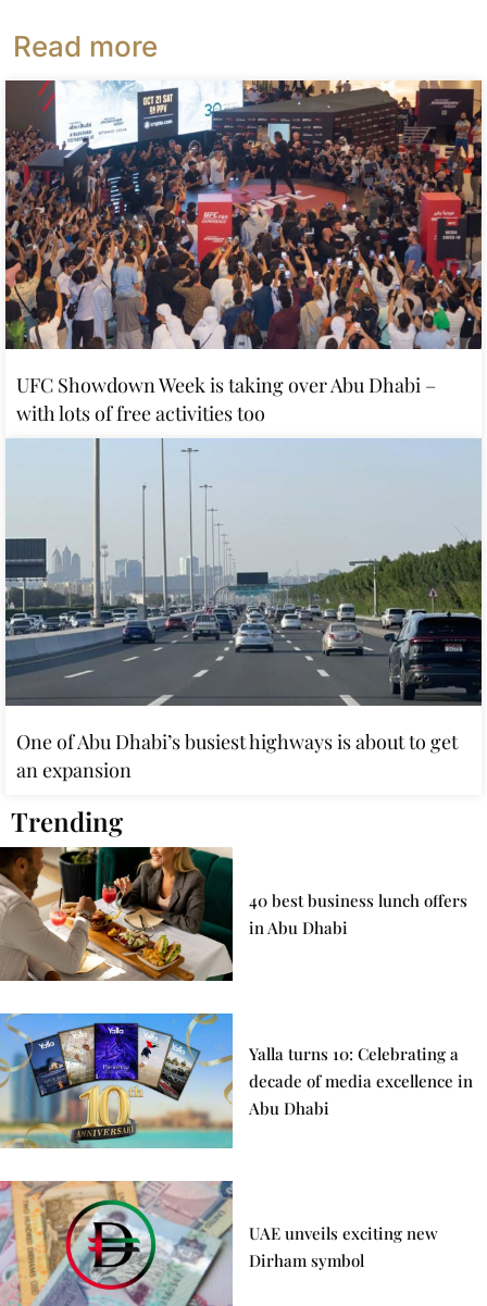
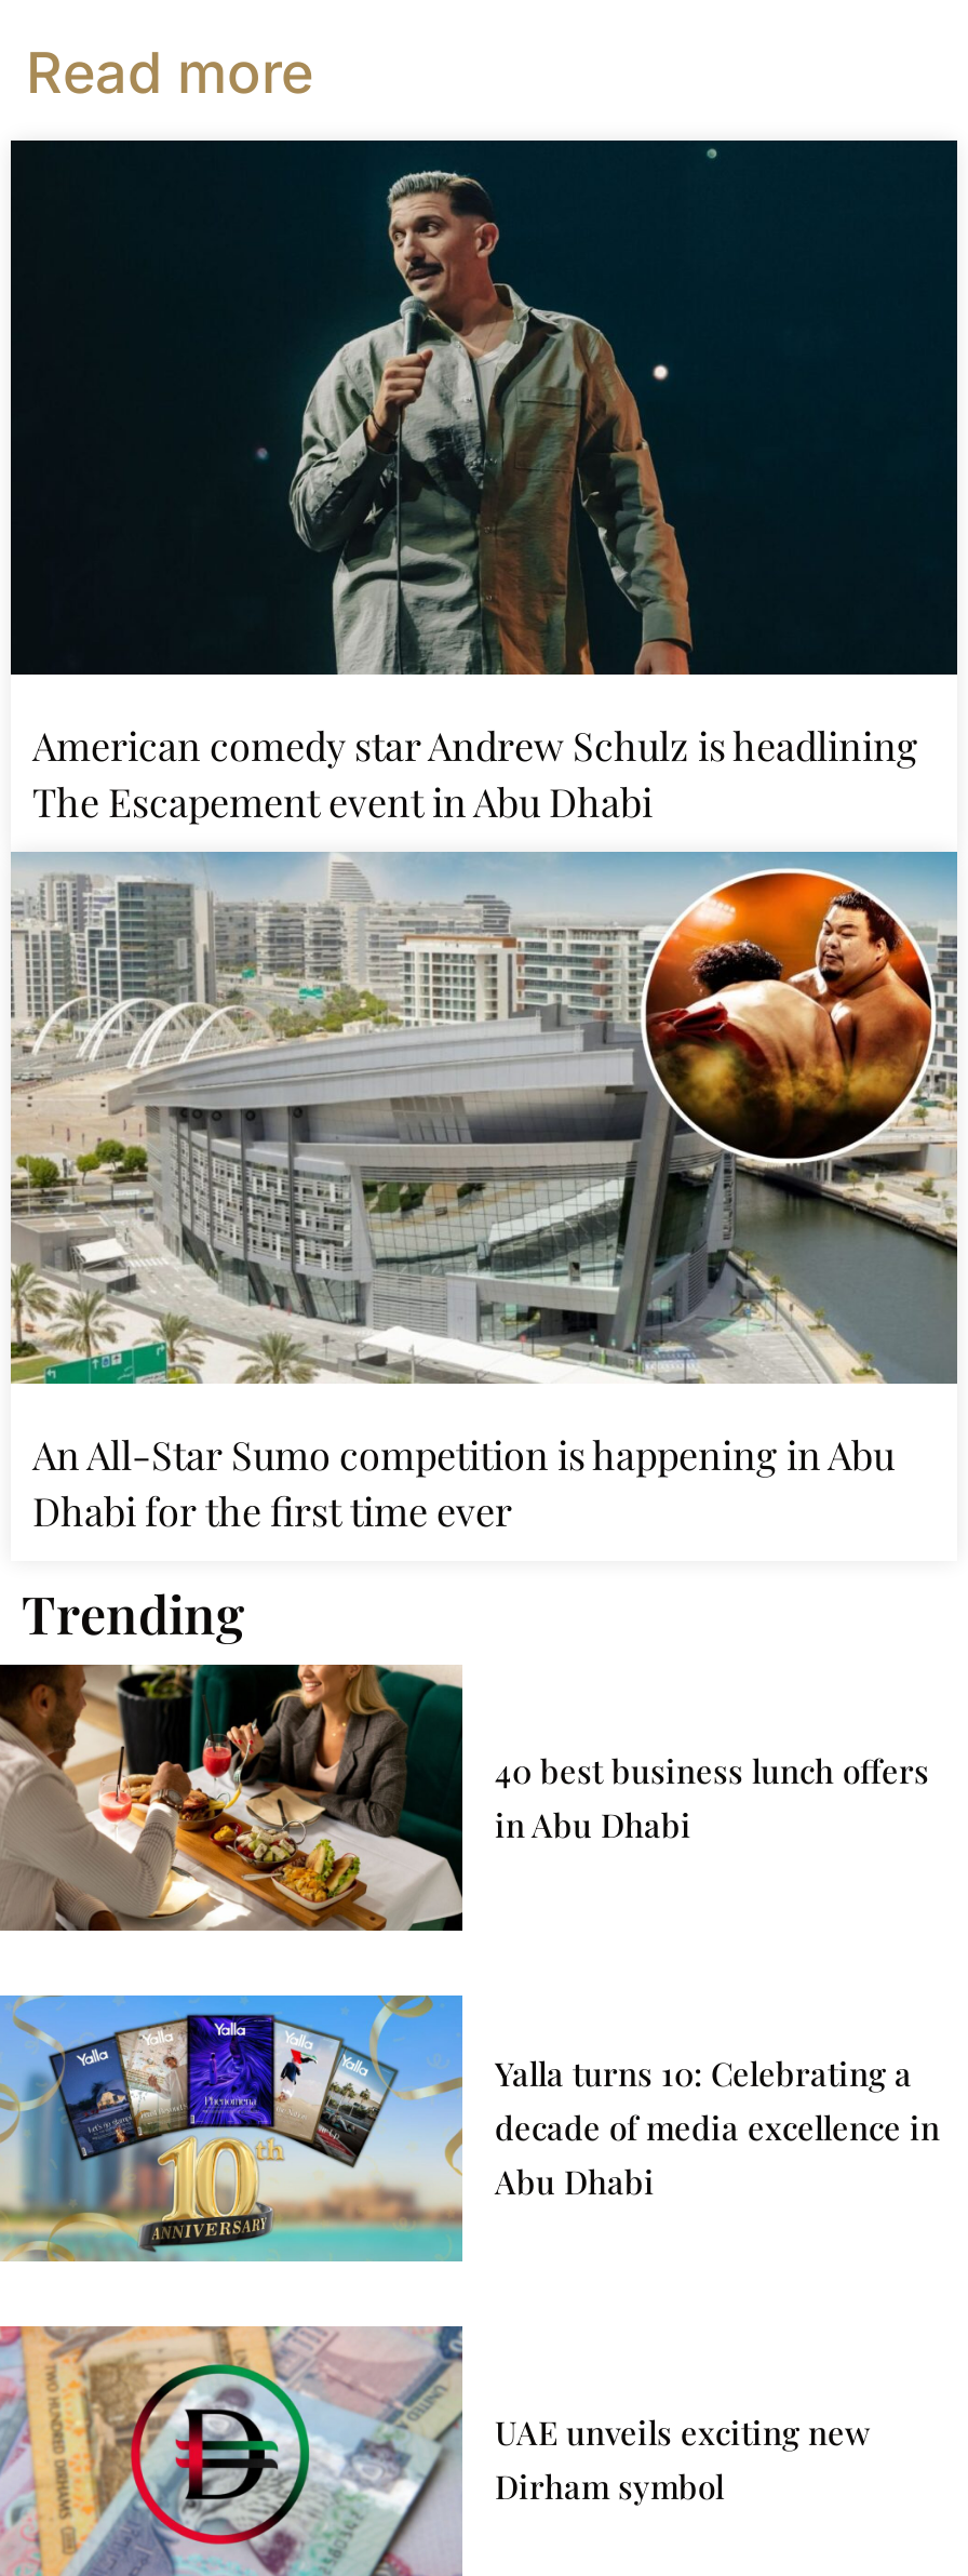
[4,79,483,426] [image] | UFC Showdown Week is taking over Abu Dhabi – | with lots of free activities too -> [9,138,959,827] [image] | American comedy star Andrew Schulz is headlining | The Escapement event in Abu Dhabi
[4,438,483,783] [image] | One of Abu Dhabi’s busiest highways is about to get | an expansion -> [11,852,959,1537] [image] | An All-Star Sumo competition is happening in Abu | Dhabi for the first time ever

